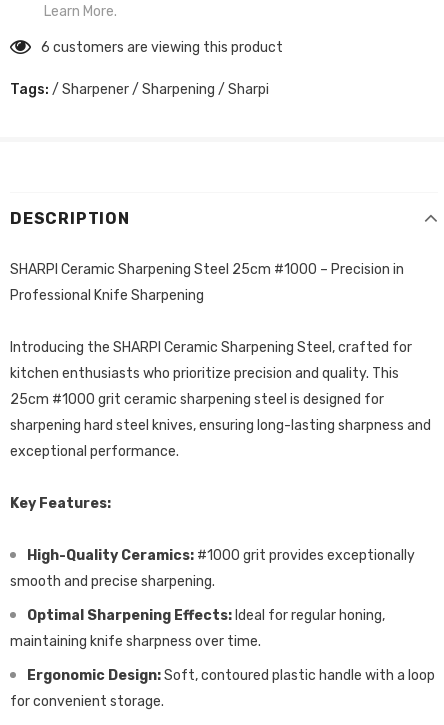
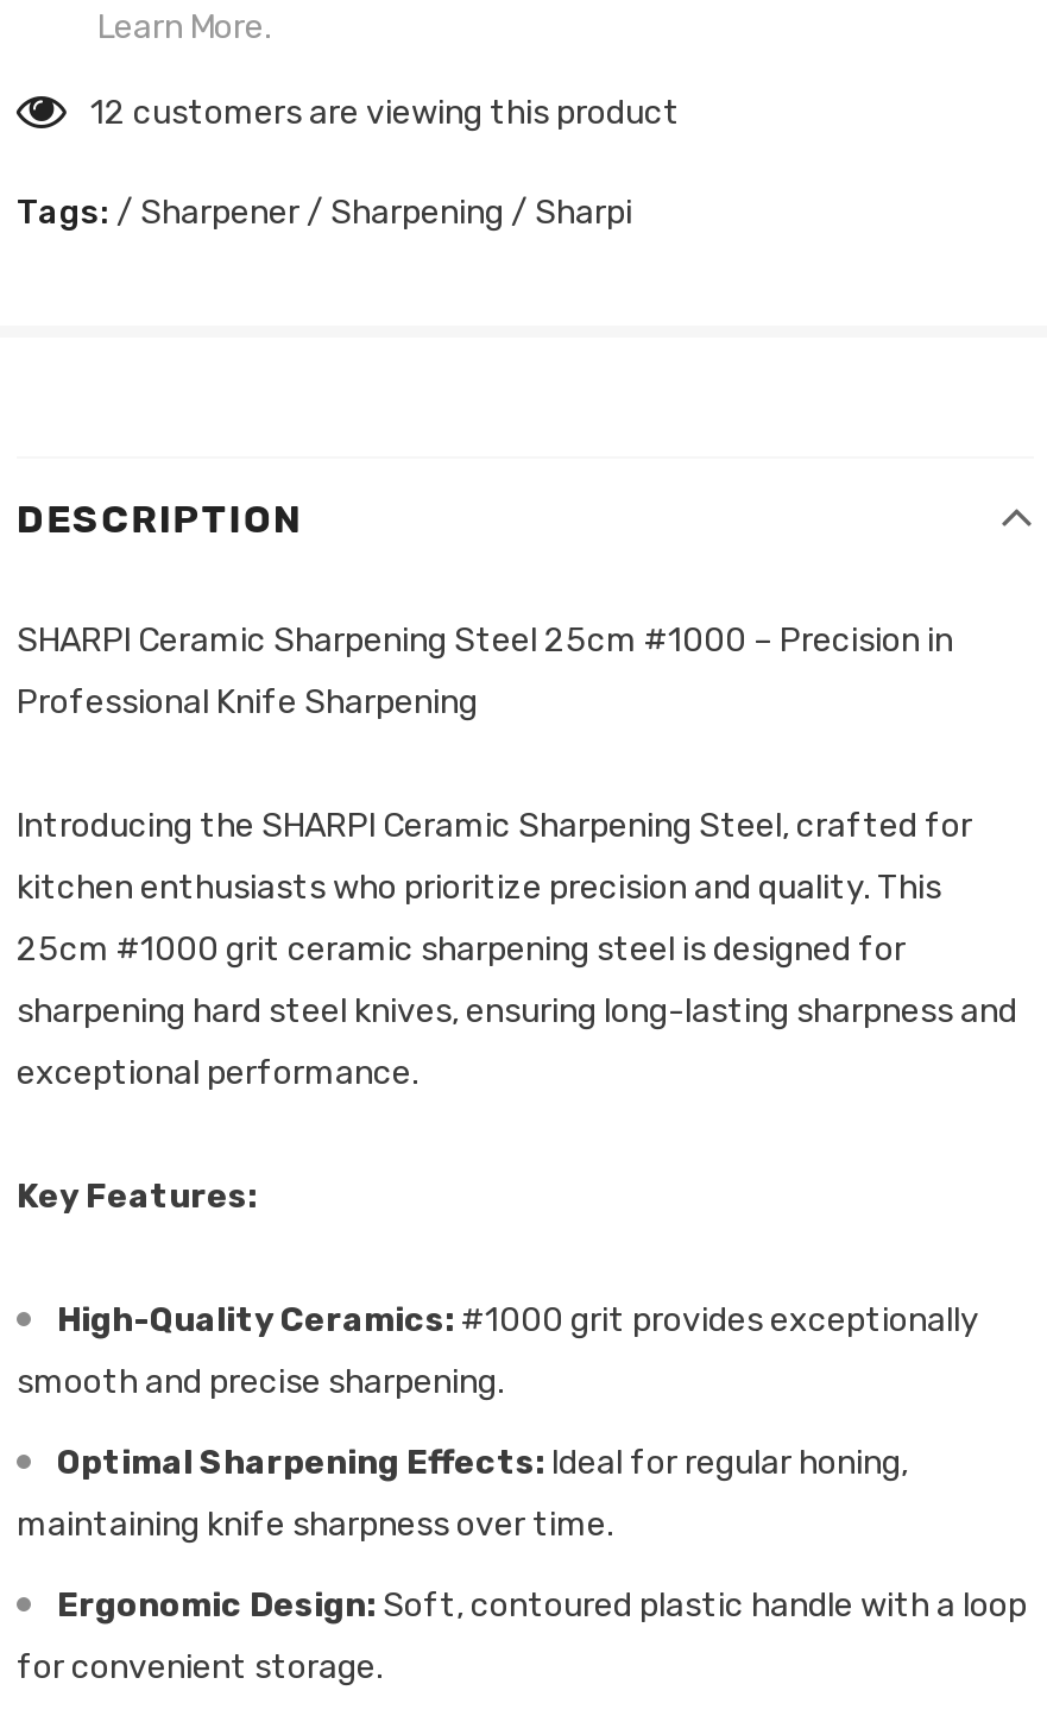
[41,39,283,56] 6 customers are viewing this product -> [90,93,680,133] 12 customers are viewing this product

